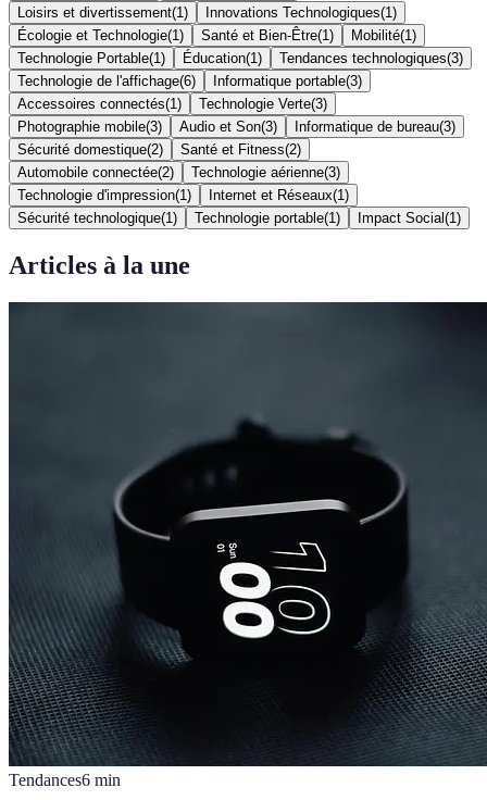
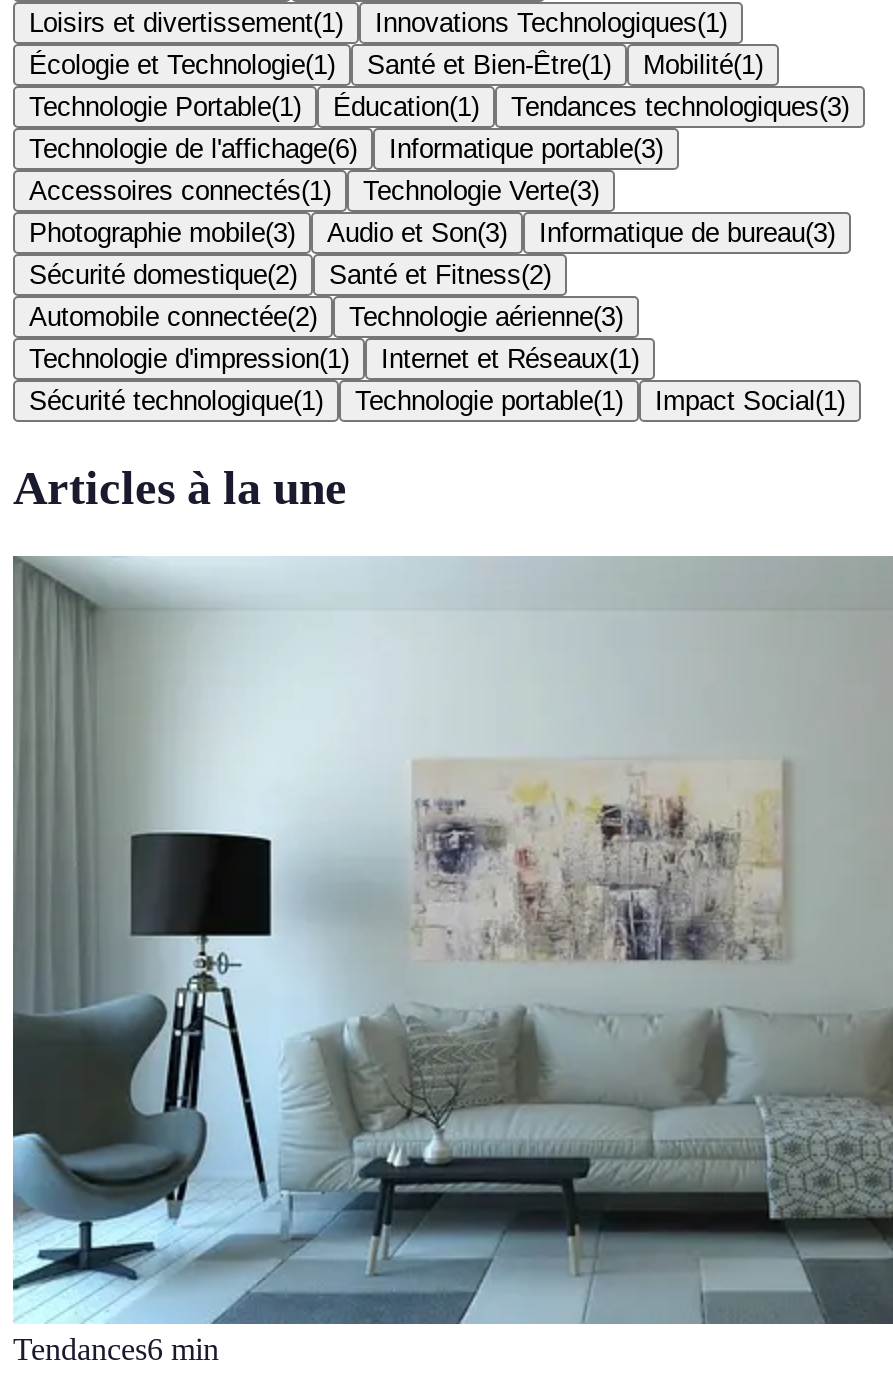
[8,301,484,767] [image] -> [11,556,887,1326] [image]

